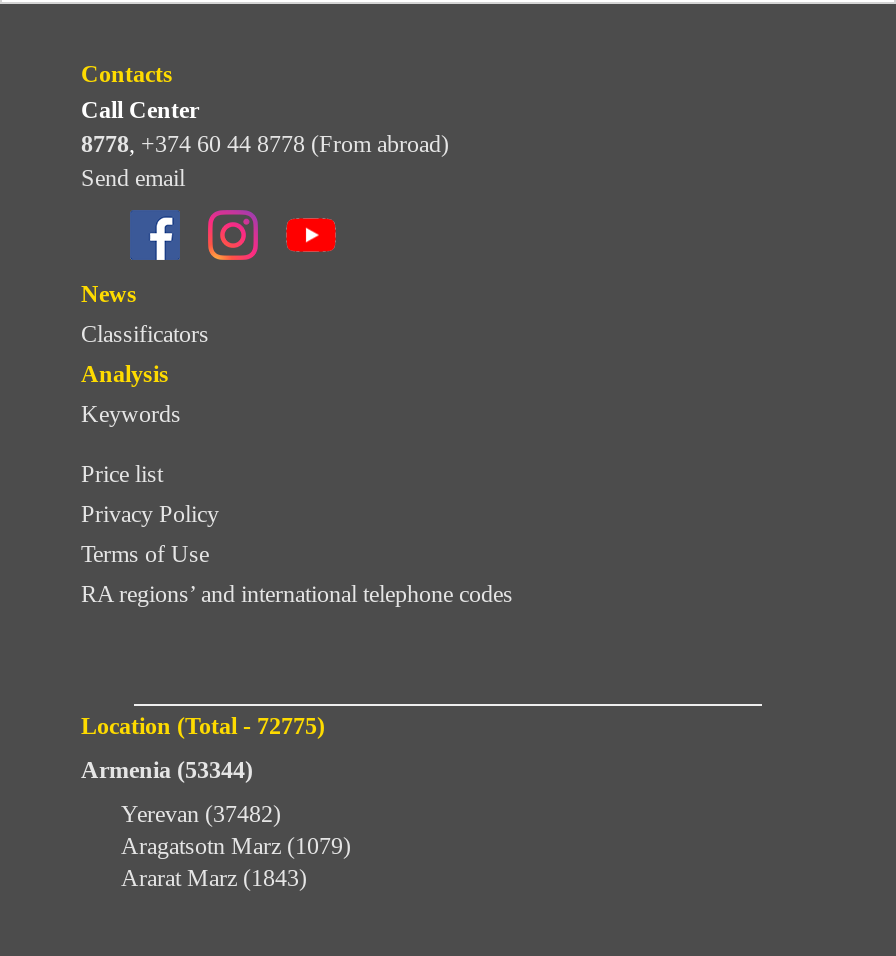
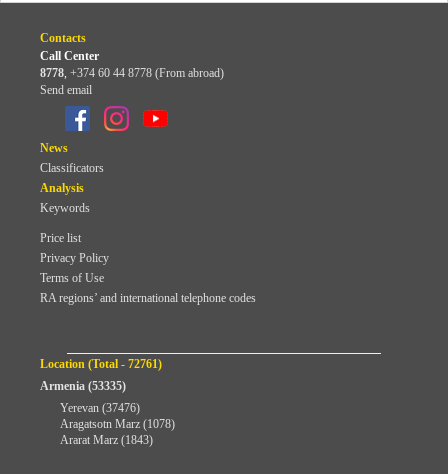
[81,712,325,740] Location (Total - 72775) -> [40,357,162,371] Location (Total - 72761)
[81,756,253,784] Armenia (53344) -> [40,379,126,393] Armenia (53335)
[121,800,281,828] Yerevan (37482) -> [60,401,140,415] Yerevan (37476)
[121,832,351,860] Aragatsotn Marz (1079) -> [60,417,175,431] Aragatsotn Marz (1078)

